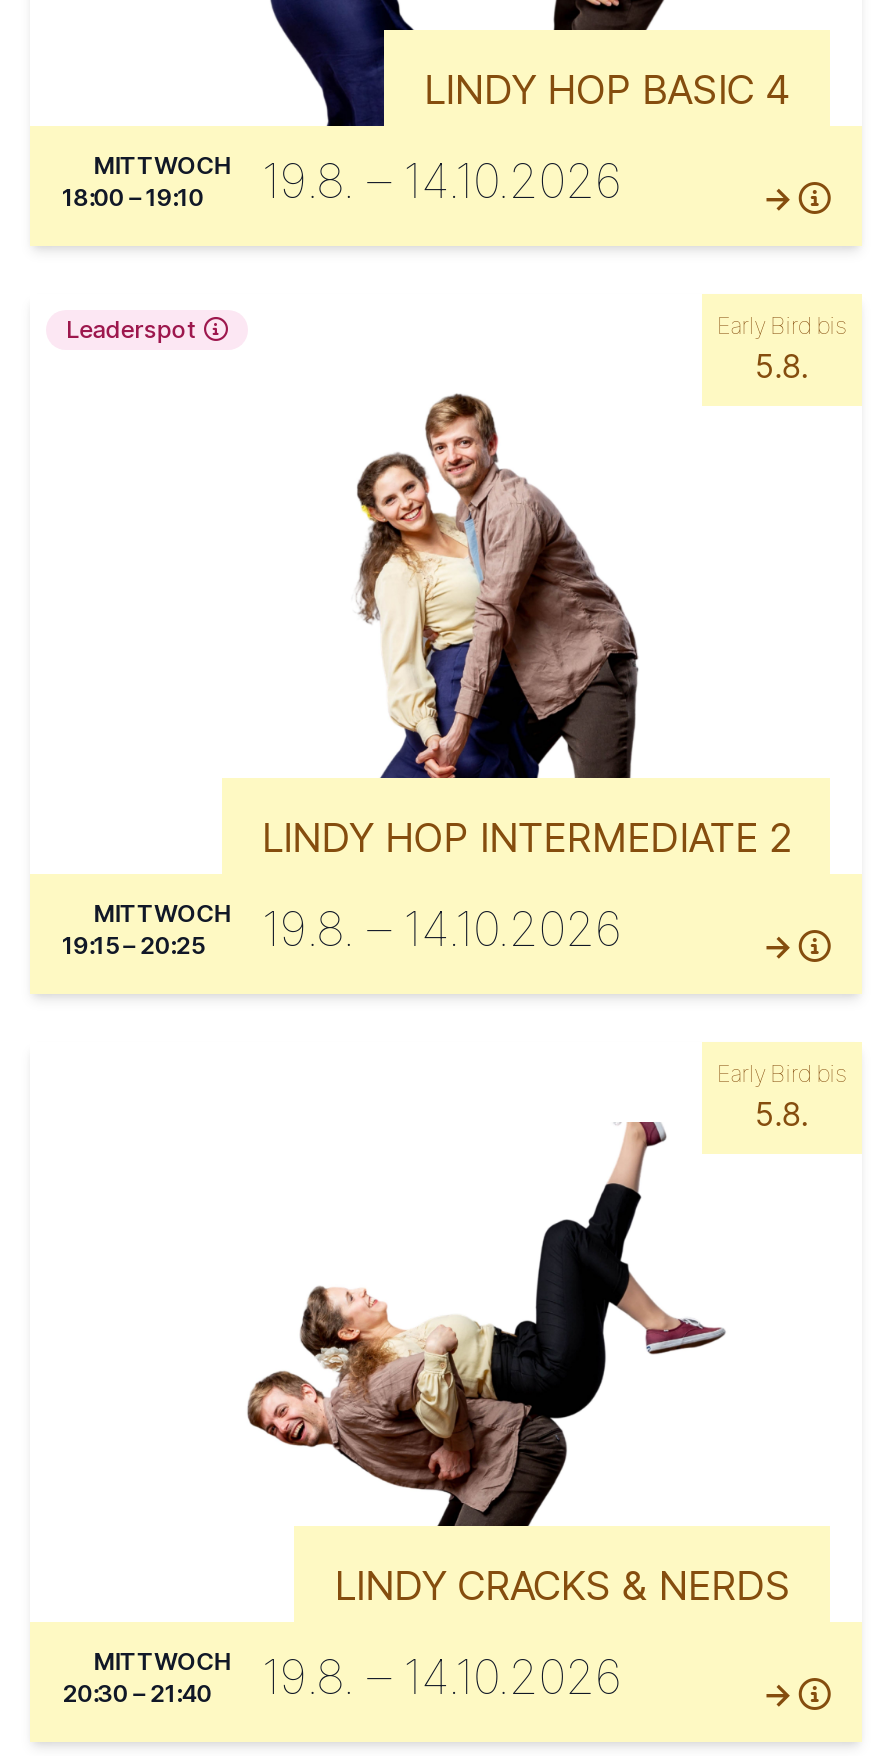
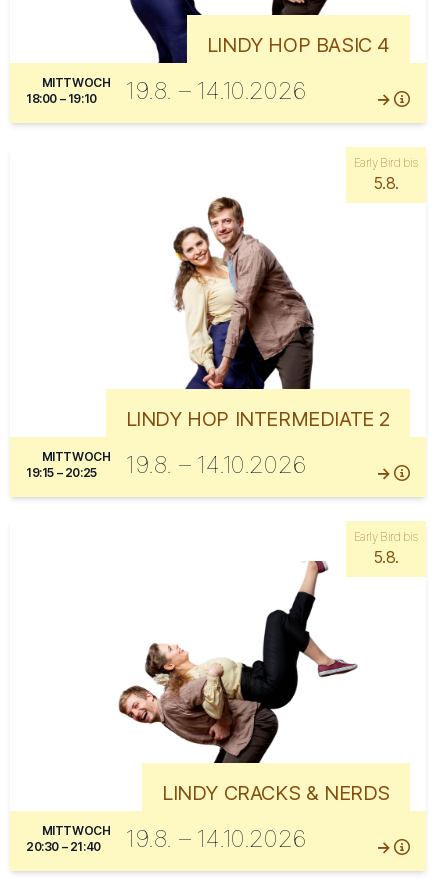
[66,314,196,344] Leaderspot -> none

